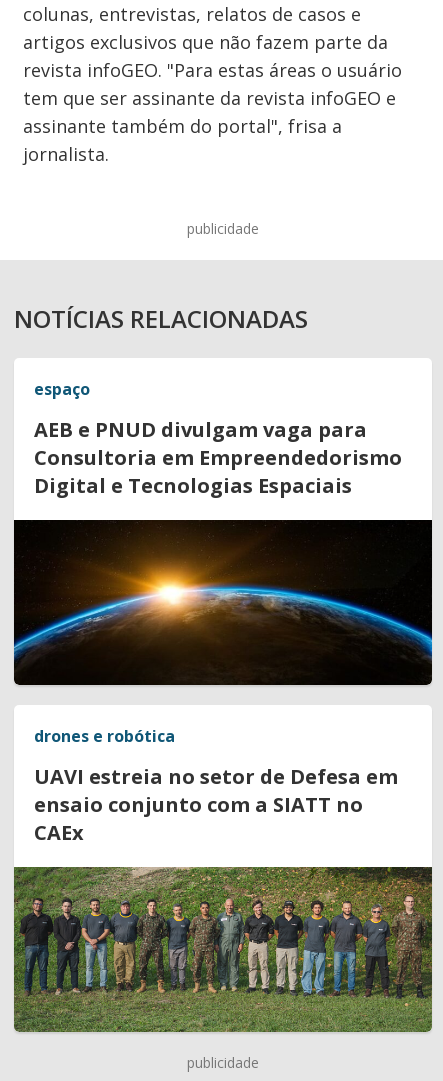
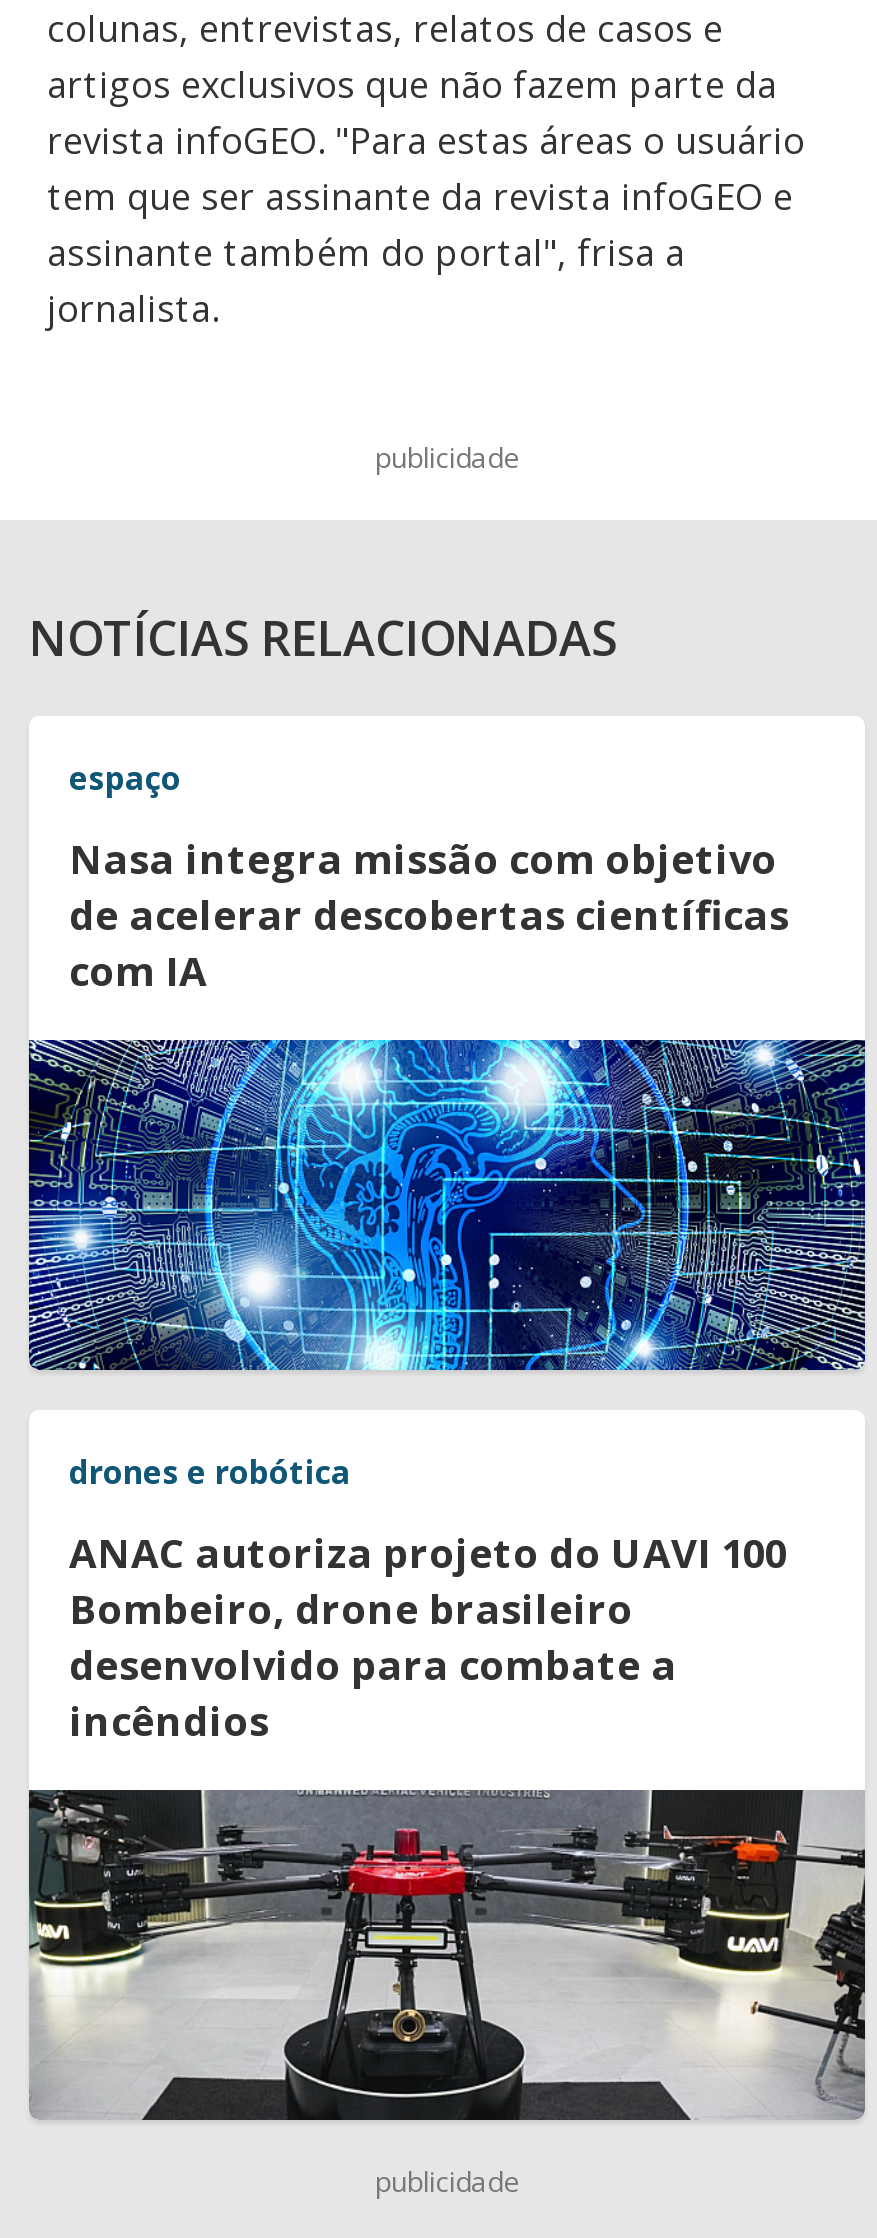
[34,416,402,499] AEB e PNUD divulgam vaga para | Consultoria em Empreendedorismo | Digital e Tecnologias Espaciais -> [69,832,789,998] Nasa integra missão com objetivo | de acelerar descobertas científicas | com IA
[13,519,433,686] [image] -> [27,1038,867,1372] [image]
[34,763,398,846] UAVI estreia no setor de Defesa em | ensaio conjunto com a SIATT no | CAEx -> [69,1526,787,1748] ANAC autoriza projeto do UAVI 100 | Bombeiro, drone brasileiro | desenvolvido para combate a | incêndios
[14,867,433,1033] [image] -> [29,1790,865,2122] [image]

